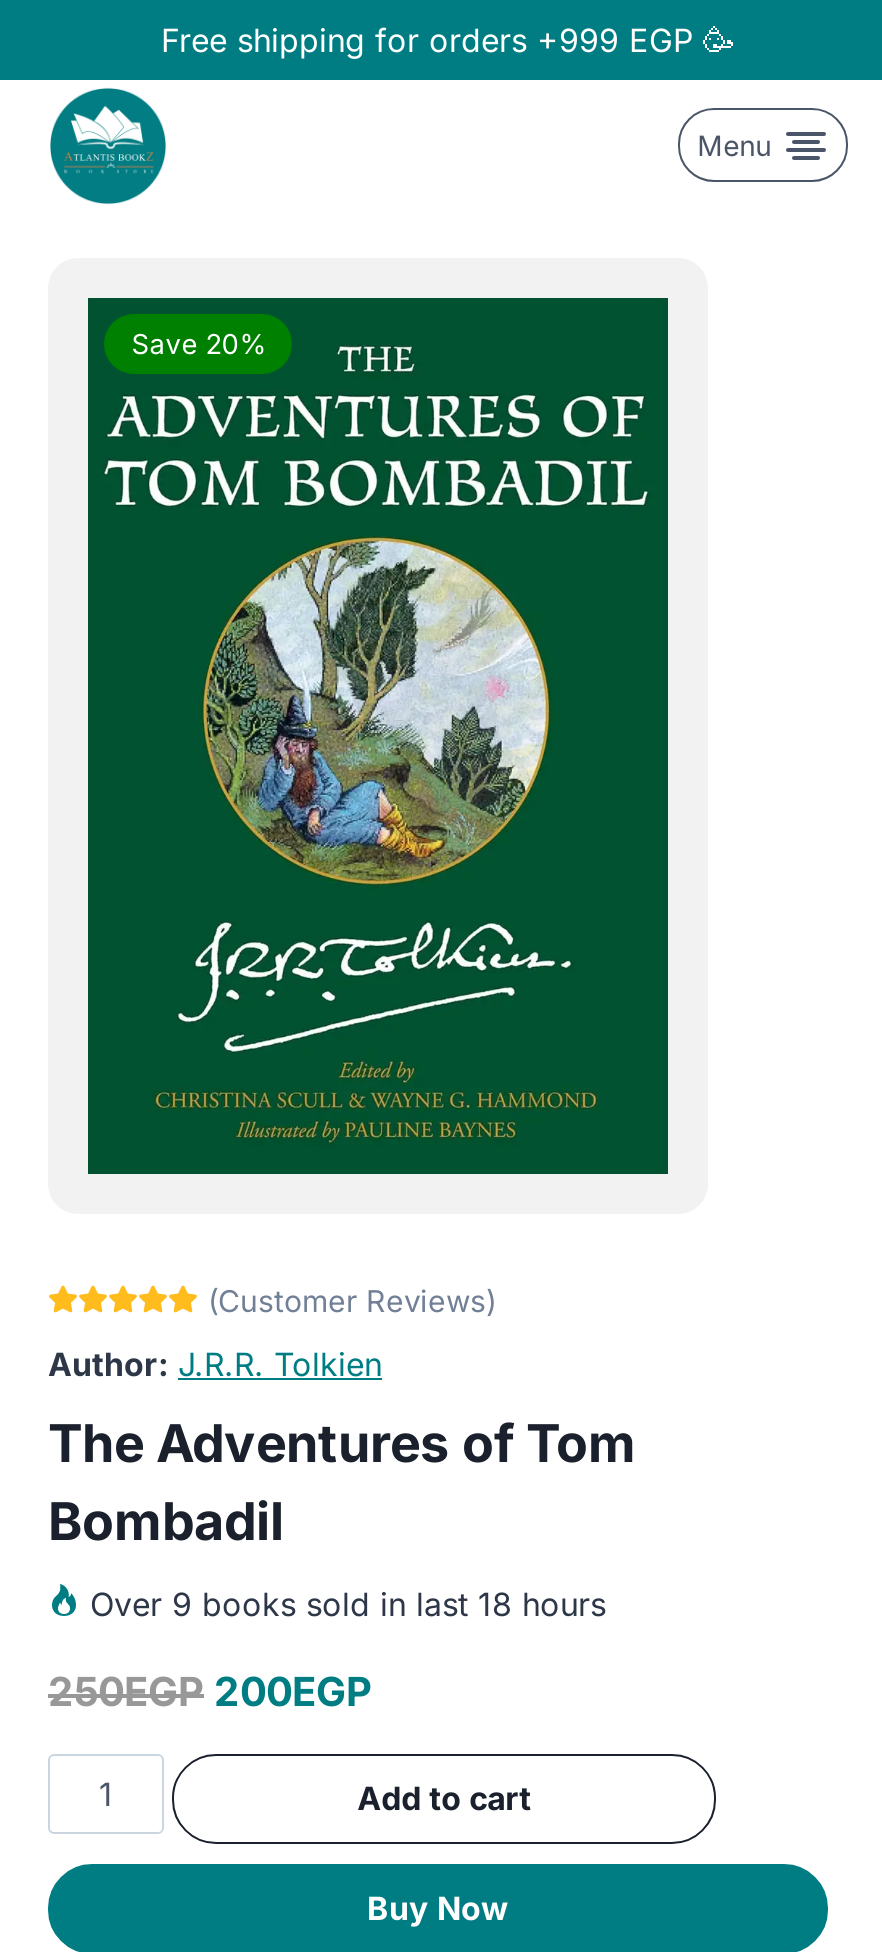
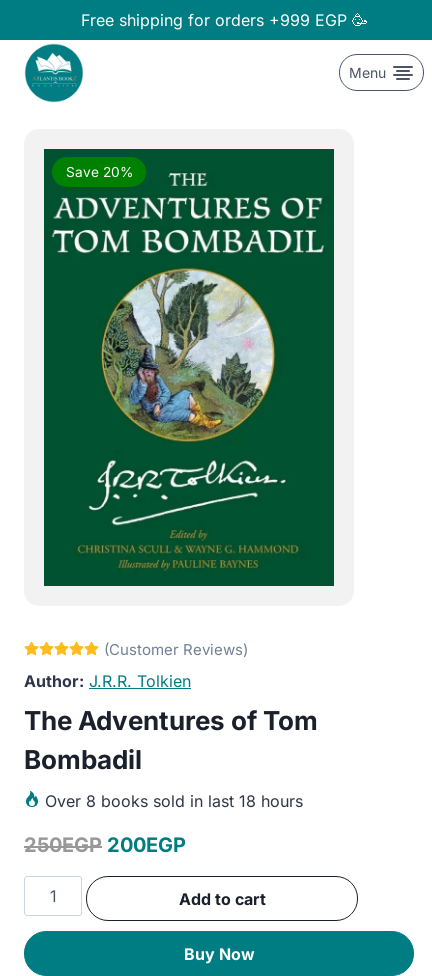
[80,1583,606,1623] Over 9 books sold in last 18 hours -> [40,791,303,811] Over 8 books sold in last 18 hours

